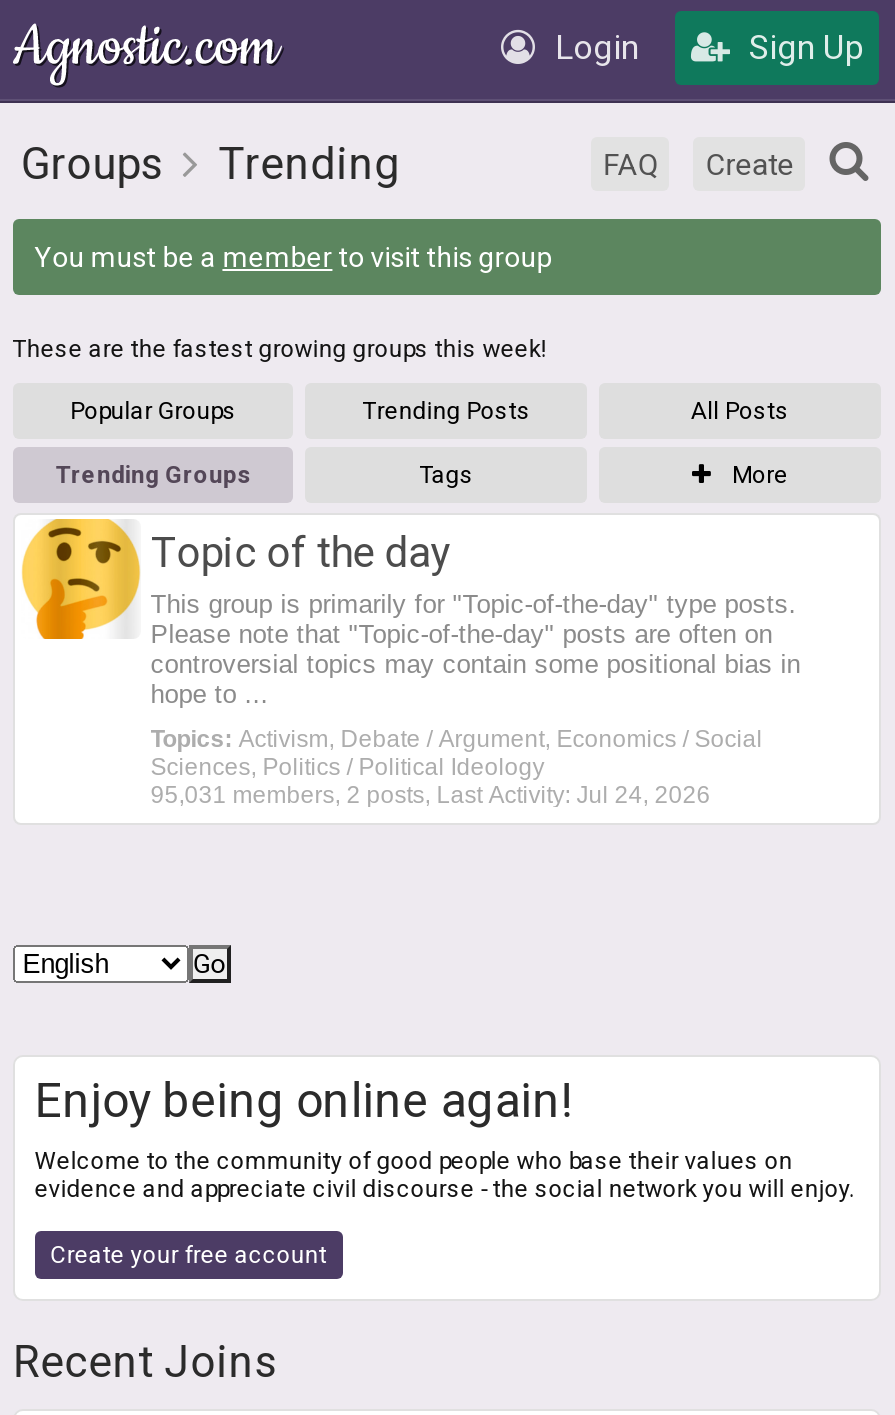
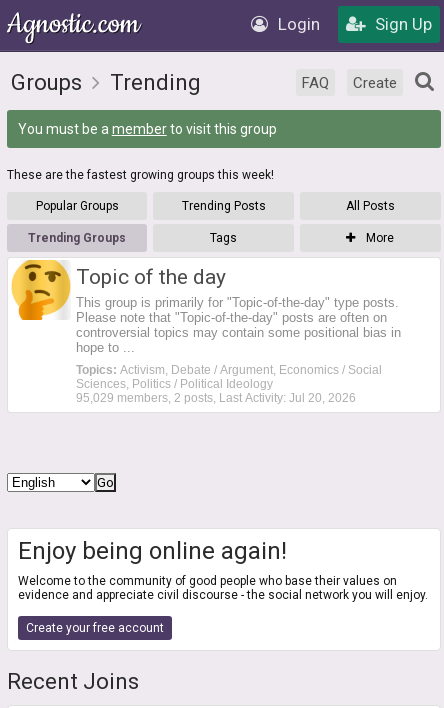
[150,781,710,809] 95,031 members, 2 posts, Last Activity: Jul 24, 2026 -> [76,391,356,405] 95,029 members, 2 posts, Last Activity: Jul 20, 2026

